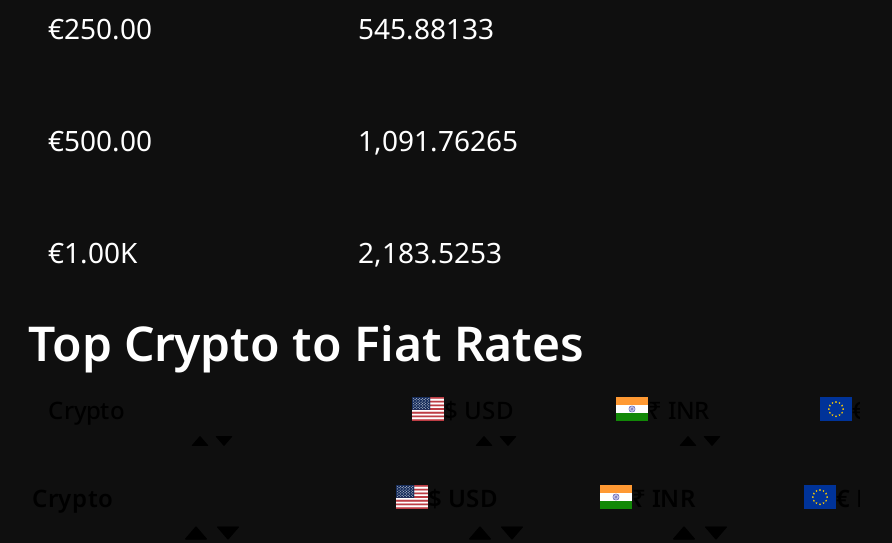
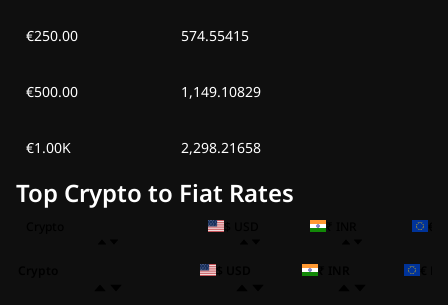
[358,9,494,47] 545.88133 -> [181,26,249,45] 574.55415
[358,121,518,159] 1,091.76265 -> [181,82,261,101] 1,149.10829
[358,233,502,271] 2,183.5253 -> [181,138,261,157] 2,298.21658

